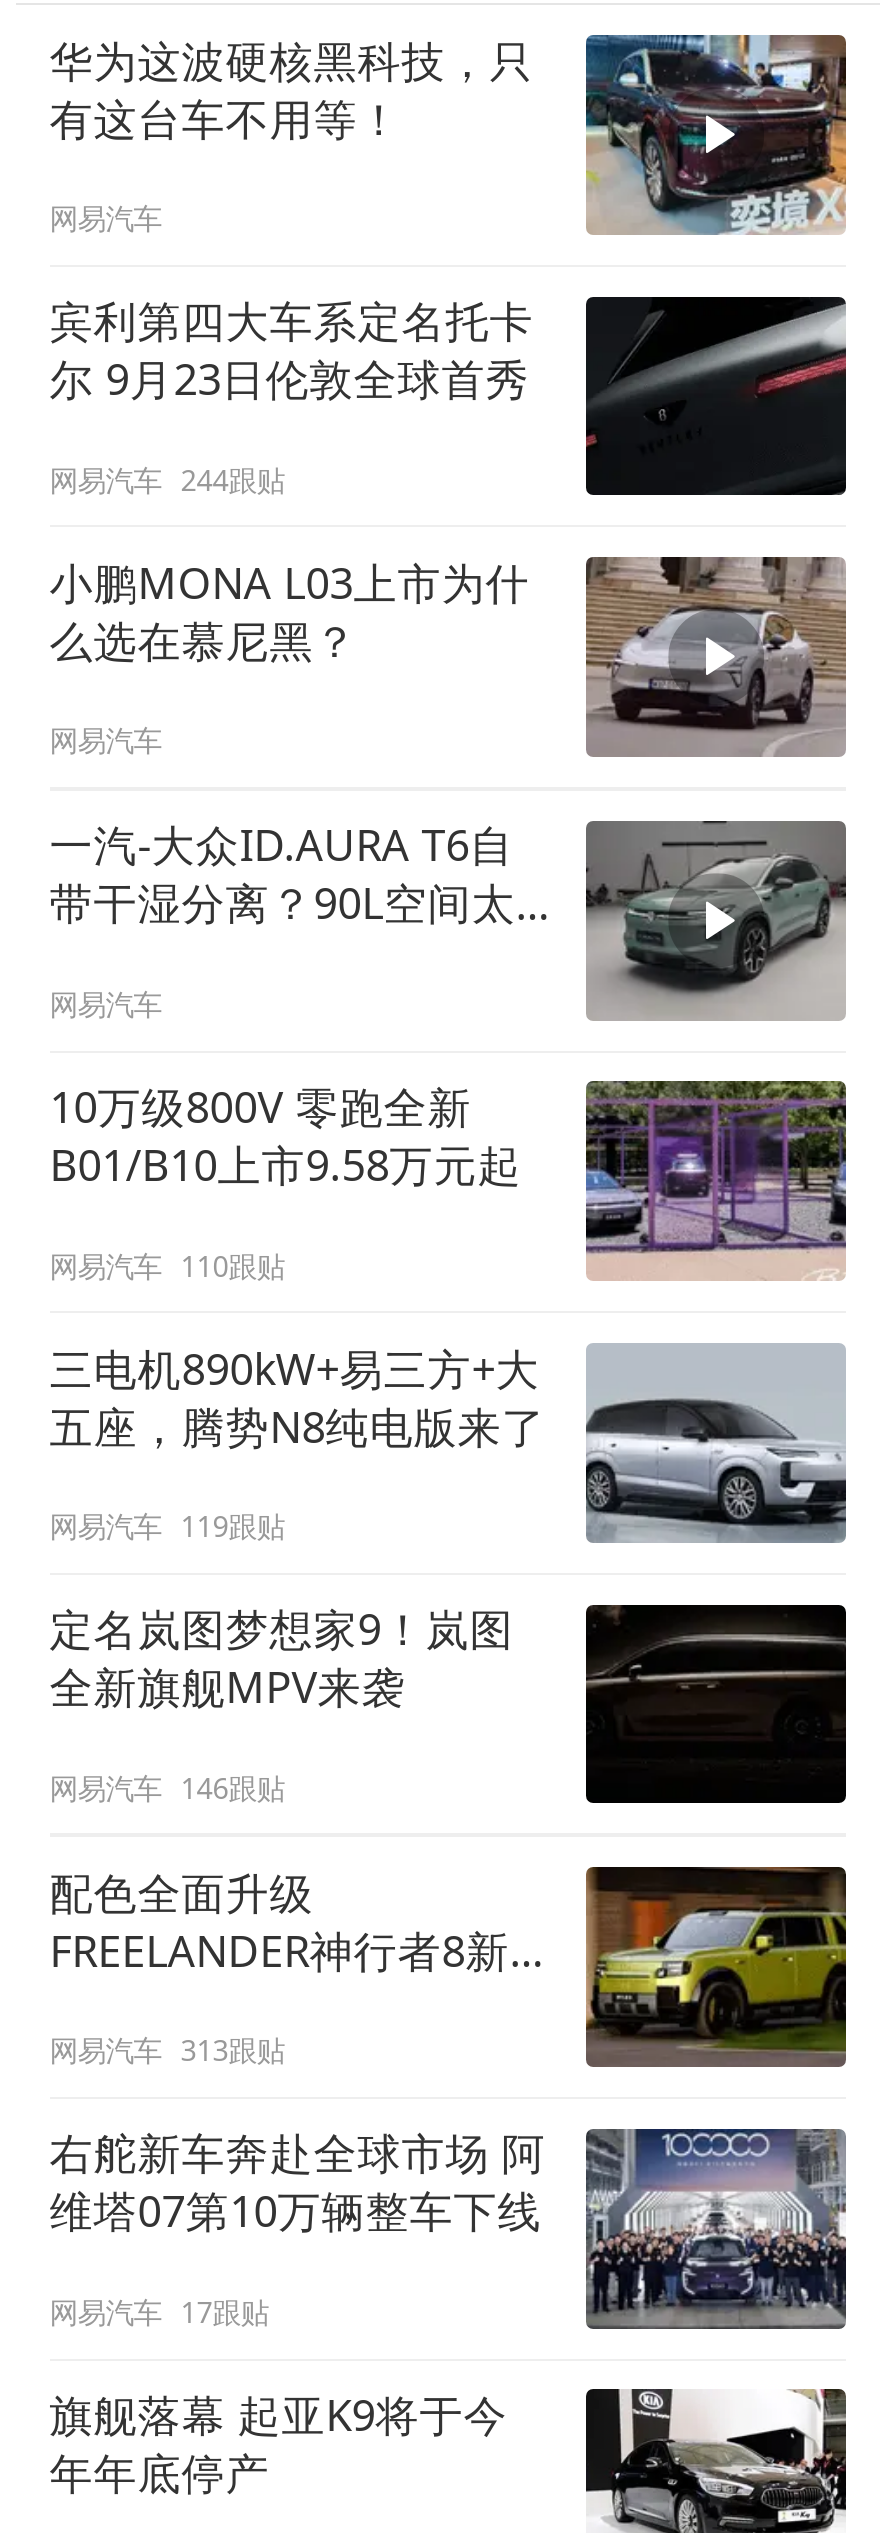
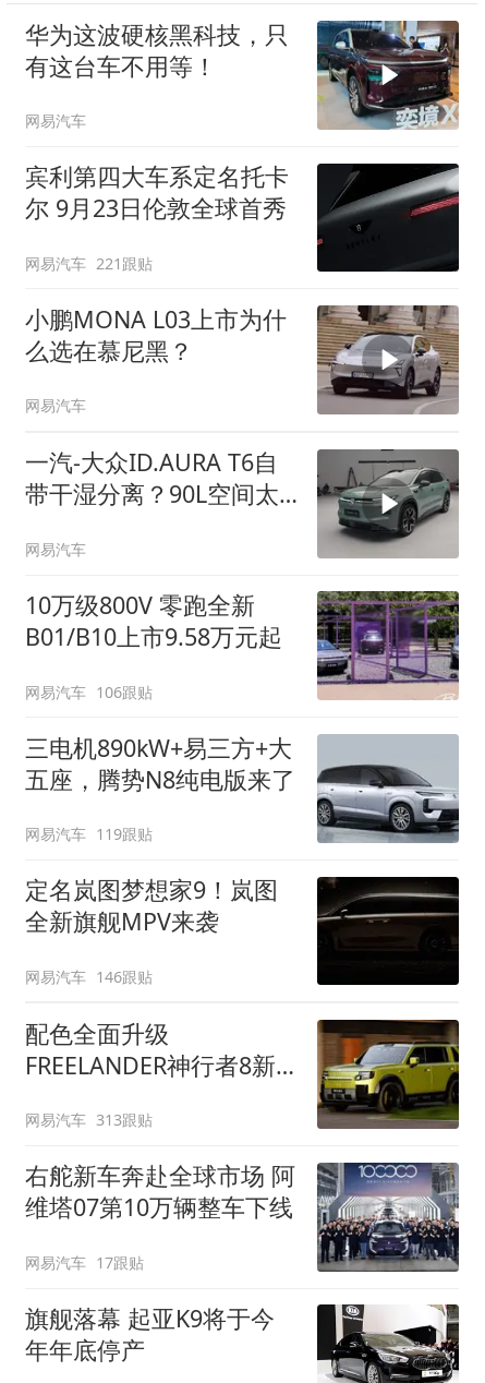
[49,460,285,498] 网易汽车 244跟贴 -> [25,253,153,273] 网易汽车 221跟贴
[49,1246,285,1284] 网易汽车 110跟贴 -> [25,681,153,702] 网易汽车 106跟贴

